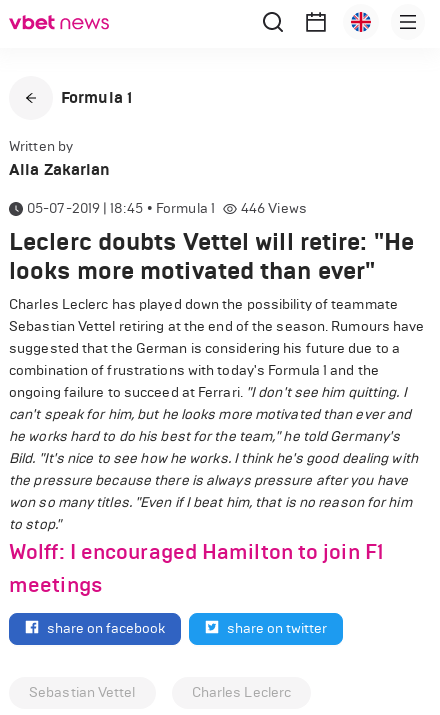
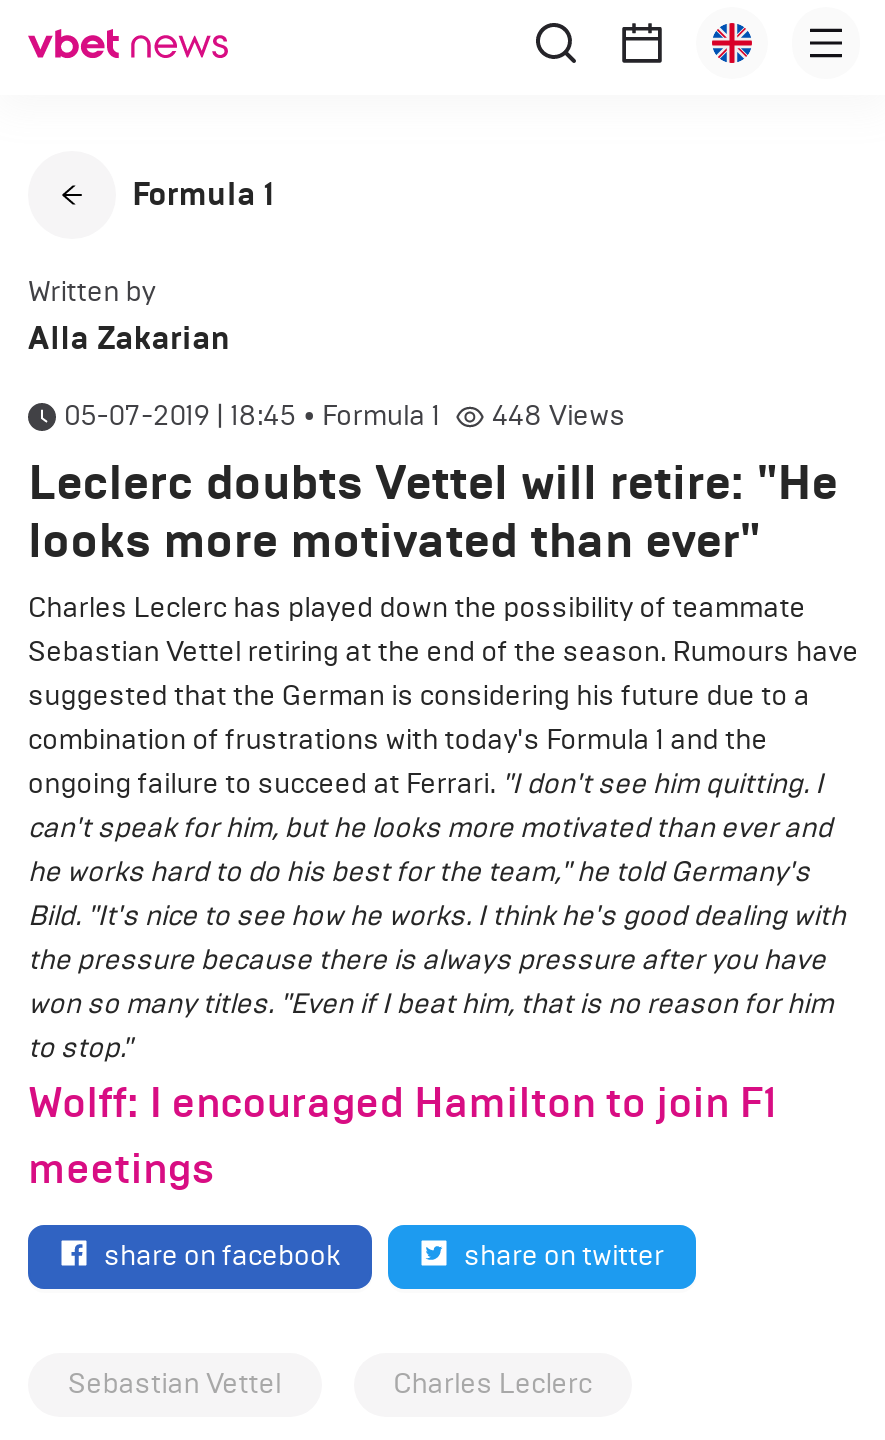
[241,200,307,217] 446 Views -> [492,399,626,433] 448 Views

